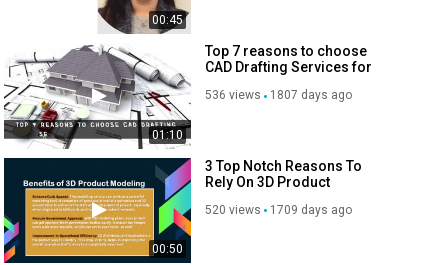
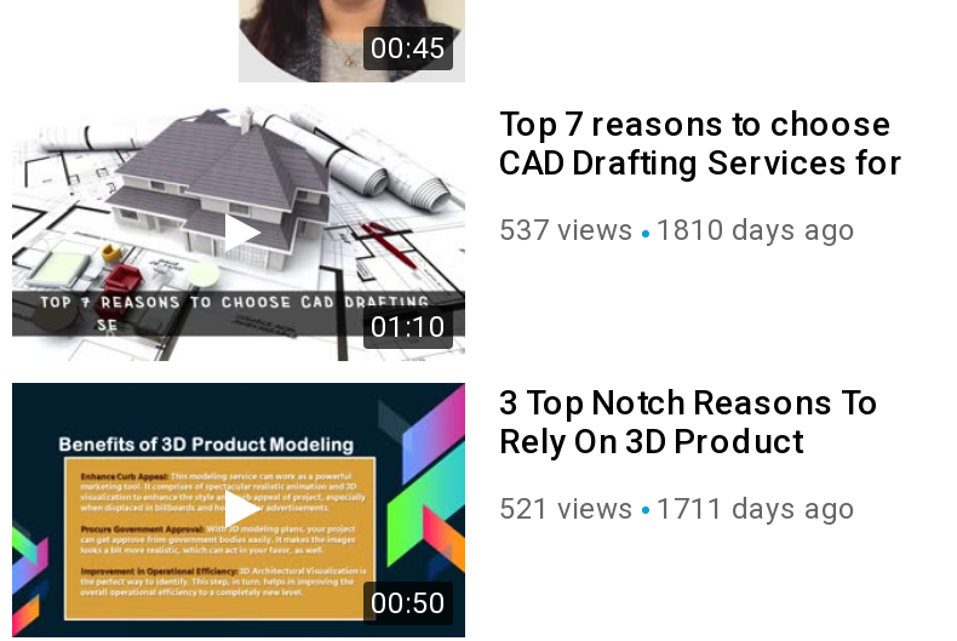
[205,88,261,102] 536 views -> [499,214,635,248] 537 views
[270,88,352,102] 1807 days ago -> [657,214,855,248] 1810 days ago
[205,203,261,217] 520 views -> [499,491,635,525] 521 views
[270,203,352,217] 1709 days ago -> [657,491,855,525] 1711 days ago

